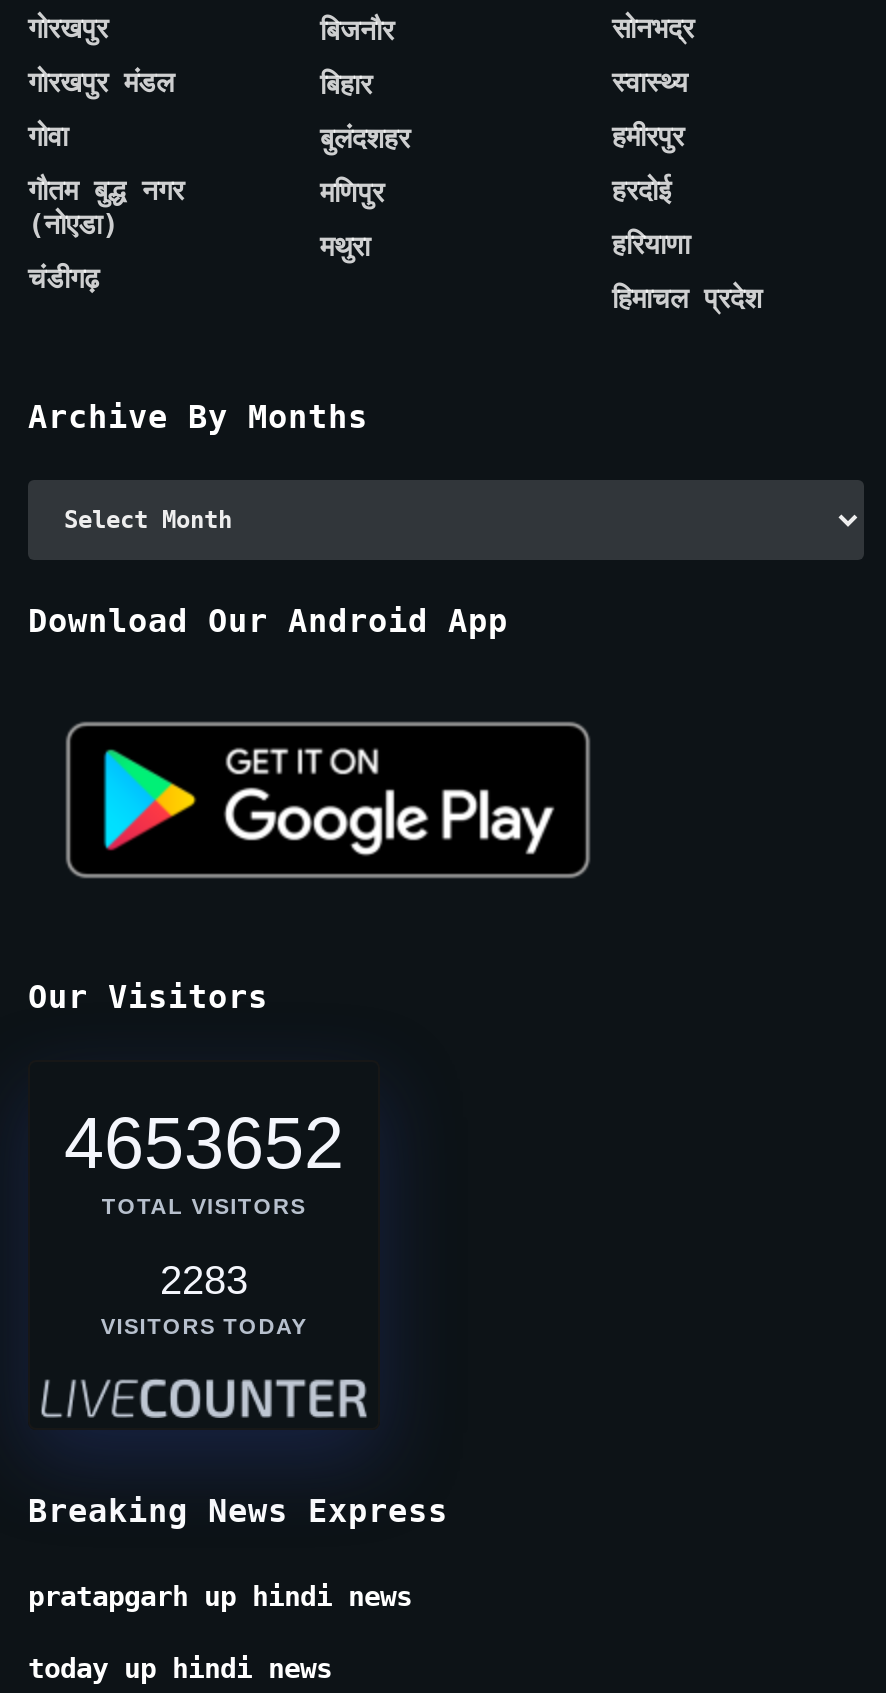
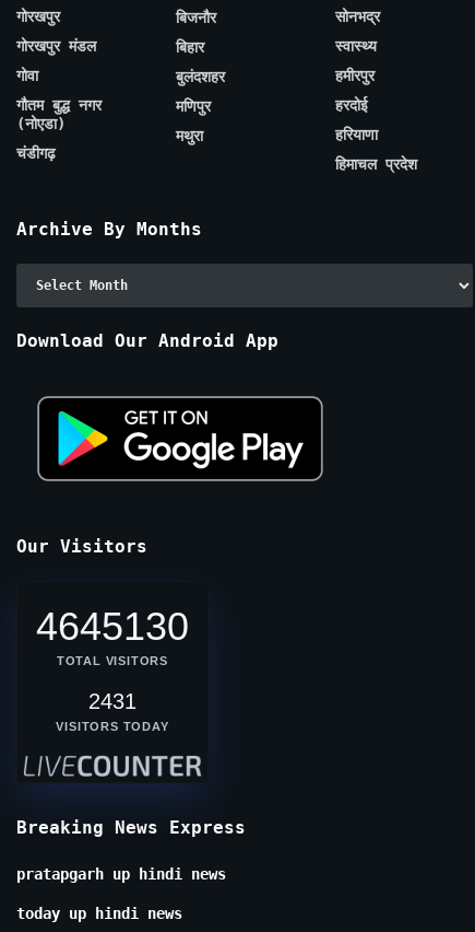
[64,1101,344,1183] 4653652 -> [36,603,189,648] 4645130
[160,1257,248,1301] 2283 -> [88,689,136,713] 2431

